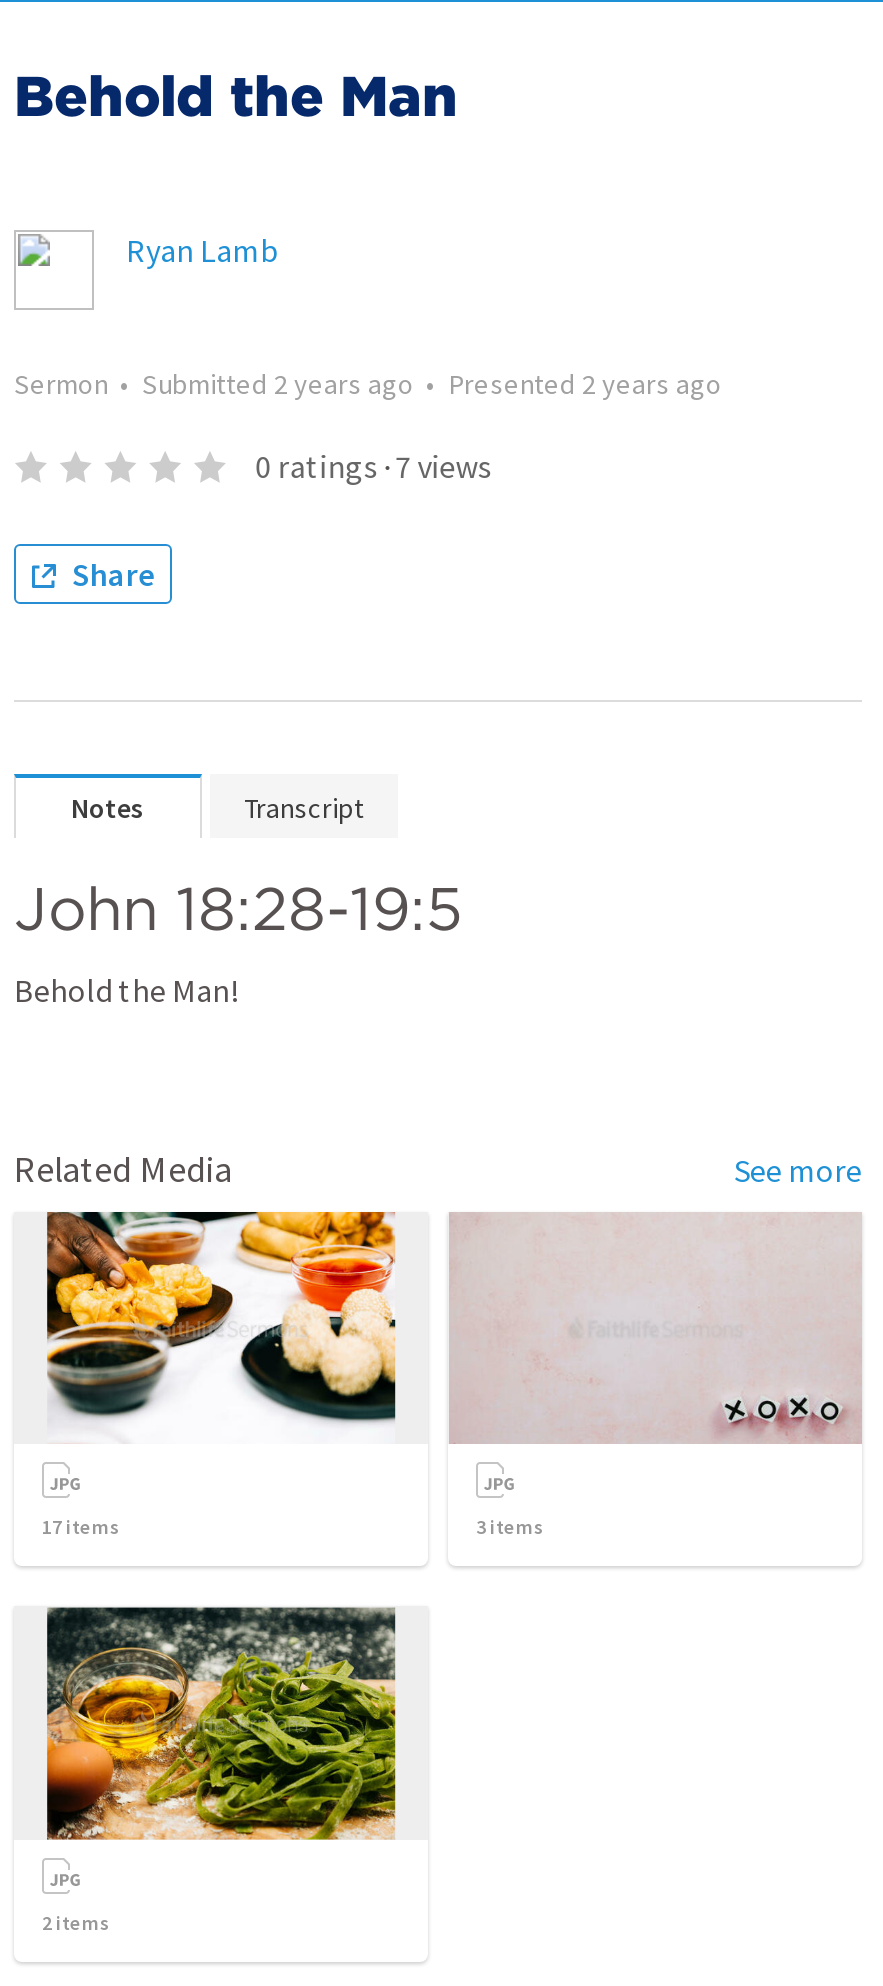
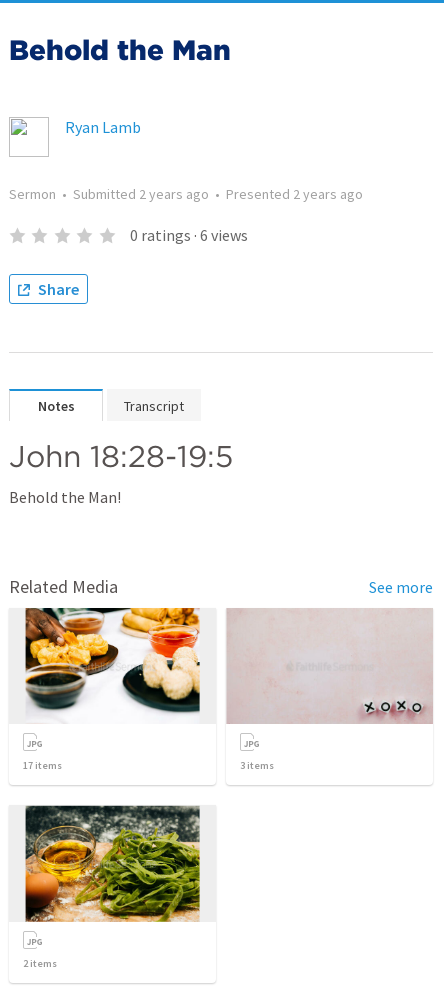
[255,446,491,486] 0 ratings · 7 views -> [130,225,248,245] 0 ratings · 6 views

